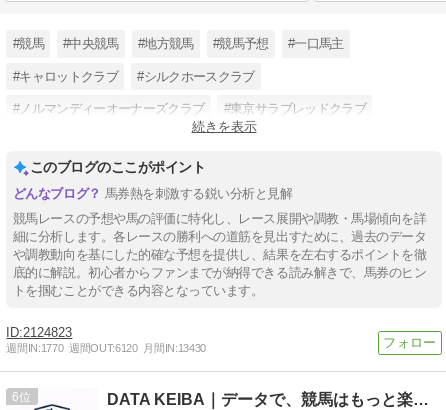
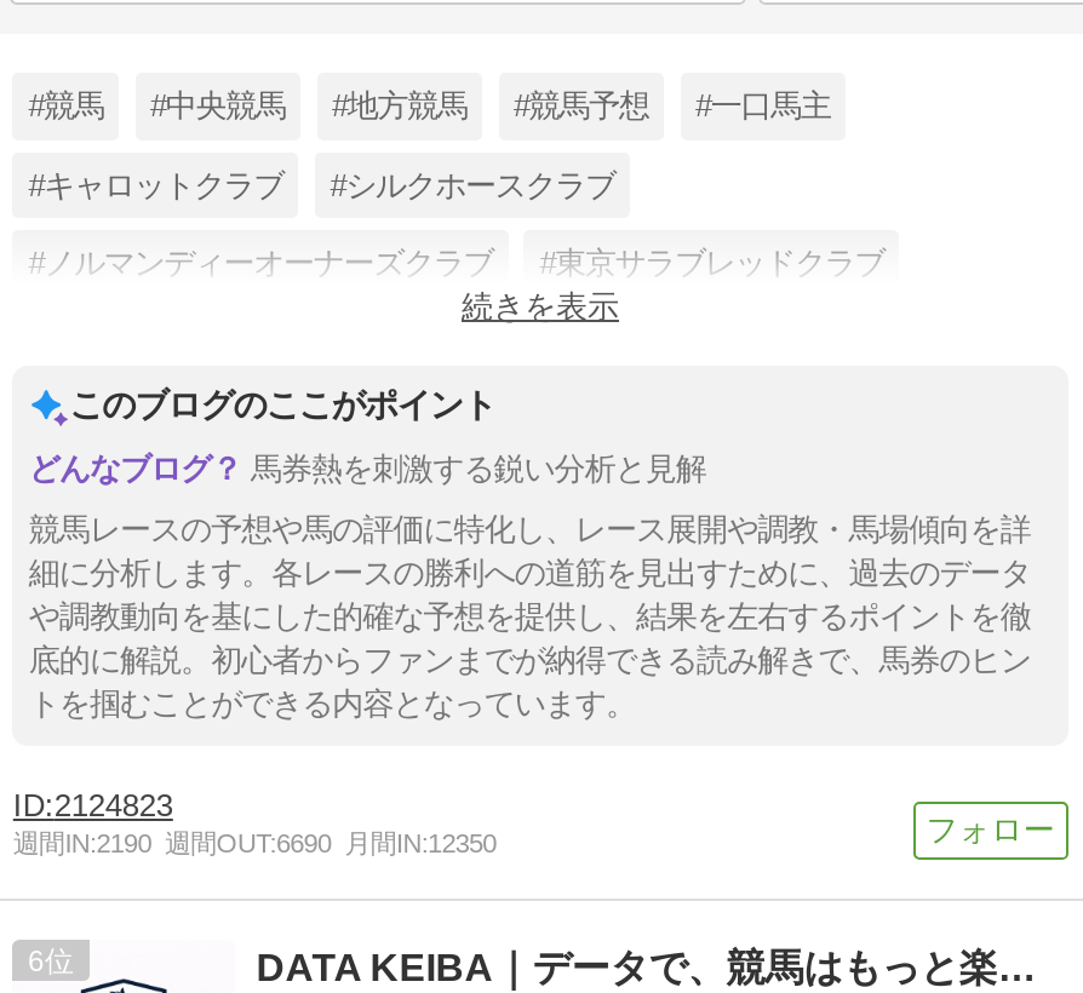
[6,342,206,354] 週間IN:1770 週間OUT:6120 月間IN:13430 -> [13,829,496,858] 週間IN:2190 週間OUT:6690 月間IN:12350

